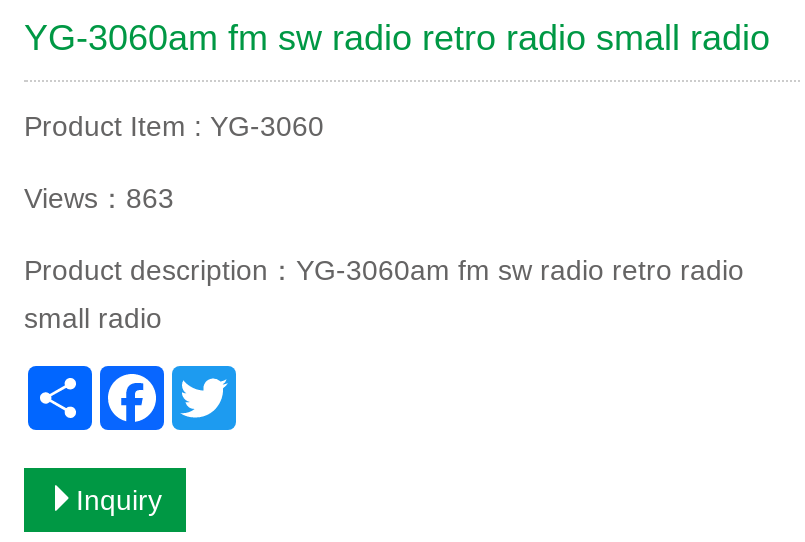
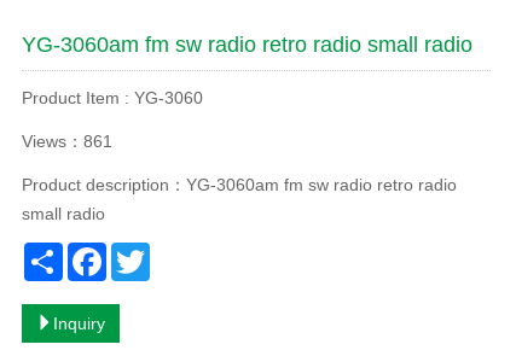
[24,182,174,214] Views：863 -> [22,132,112,151] Views：861

